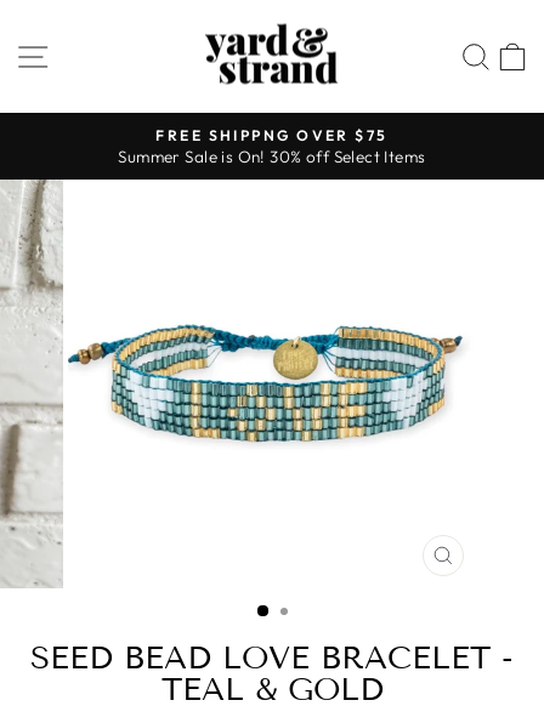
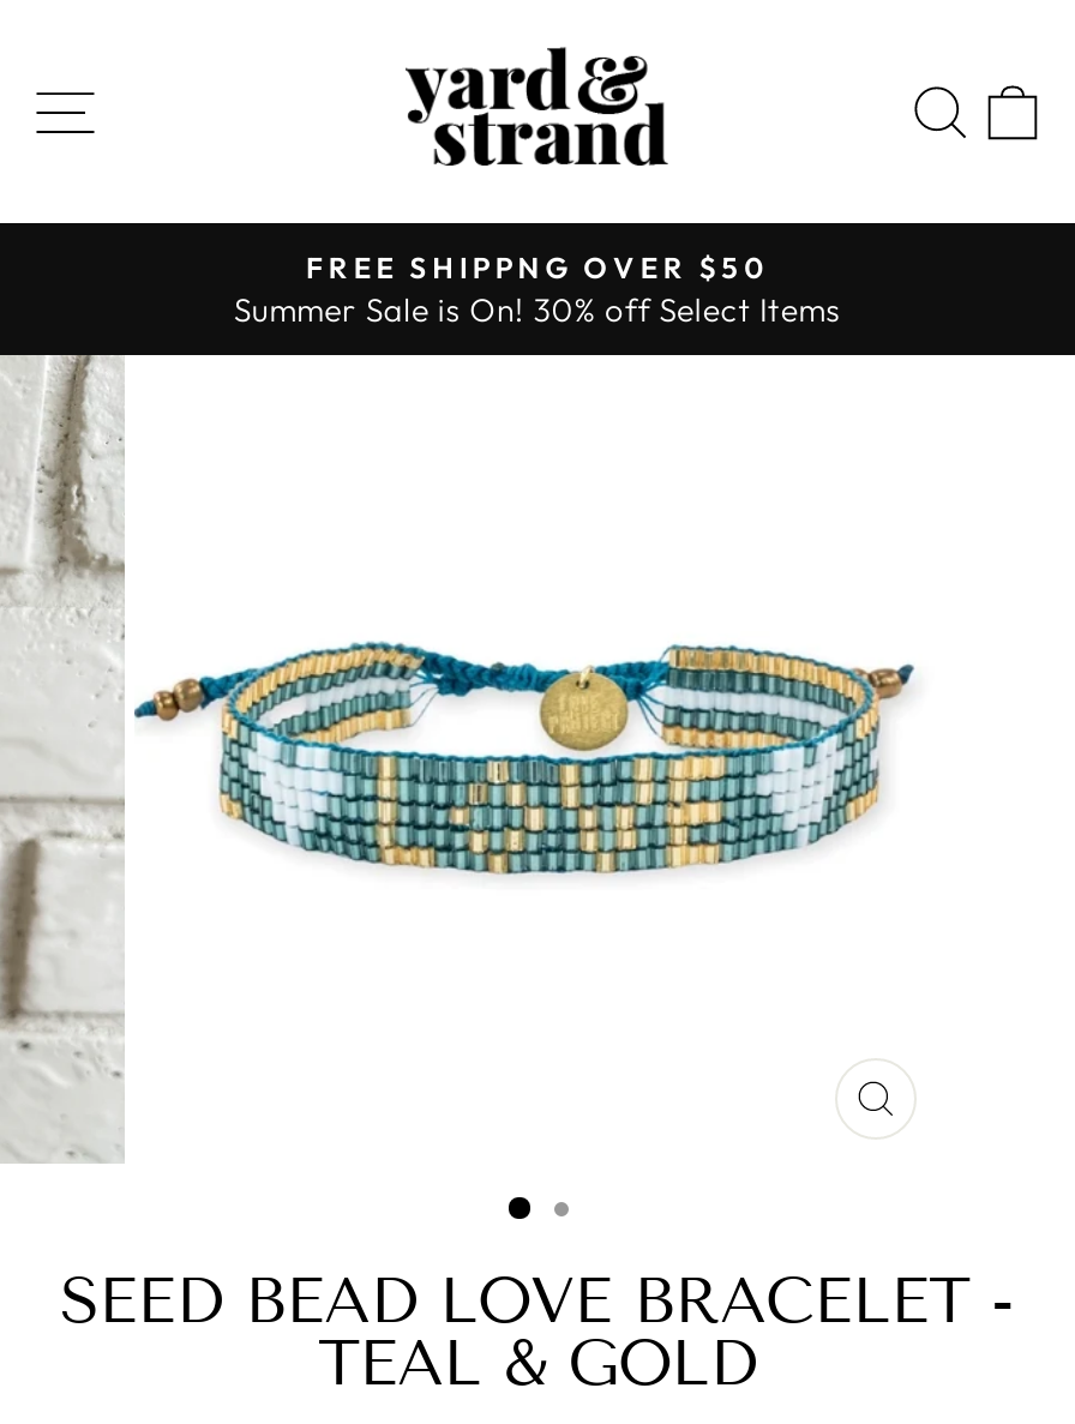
[156,126,388,144] FREE SHIPPNG OVER $75 -> [306,250,769,286] FREE SHIPPNG OVER $50

